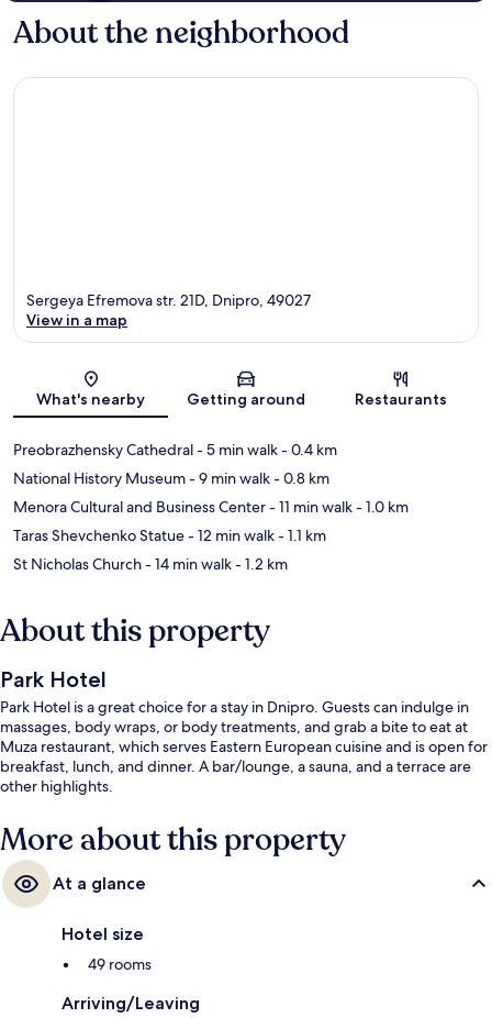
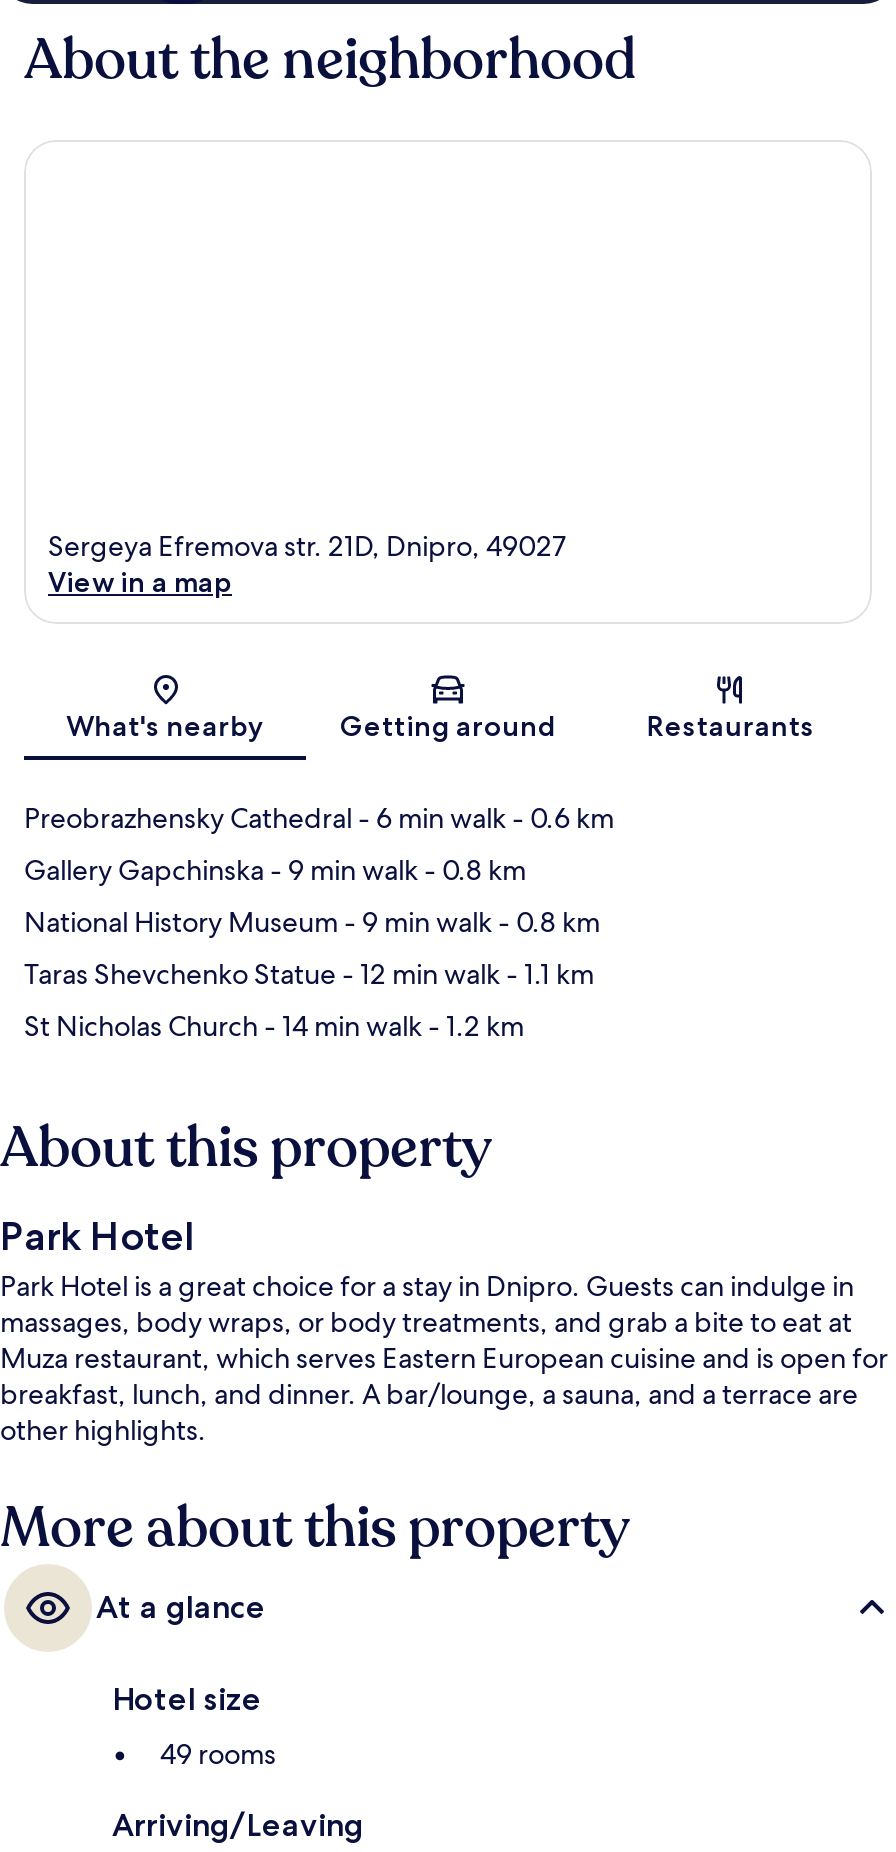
[13,440,337,459] Preobrazhensky Cathedral - 5 min walk - 0.4 km -> [24,800,614,888] Preobrazhensky Cathedral - 6 min walk - 0.6 km | Gallery Gapchinska - 9 min walk - 0.8 km
moved [13,468,329,488] -> [24,904,600,940]: National History Museum - 9 min walk - 0.8 km
[13,497,409,516] Menora Cultural and Business Center - 11 min walk - 1.0 km -> none

